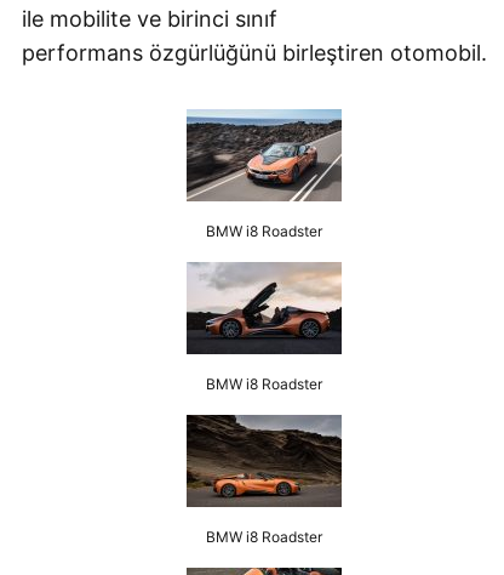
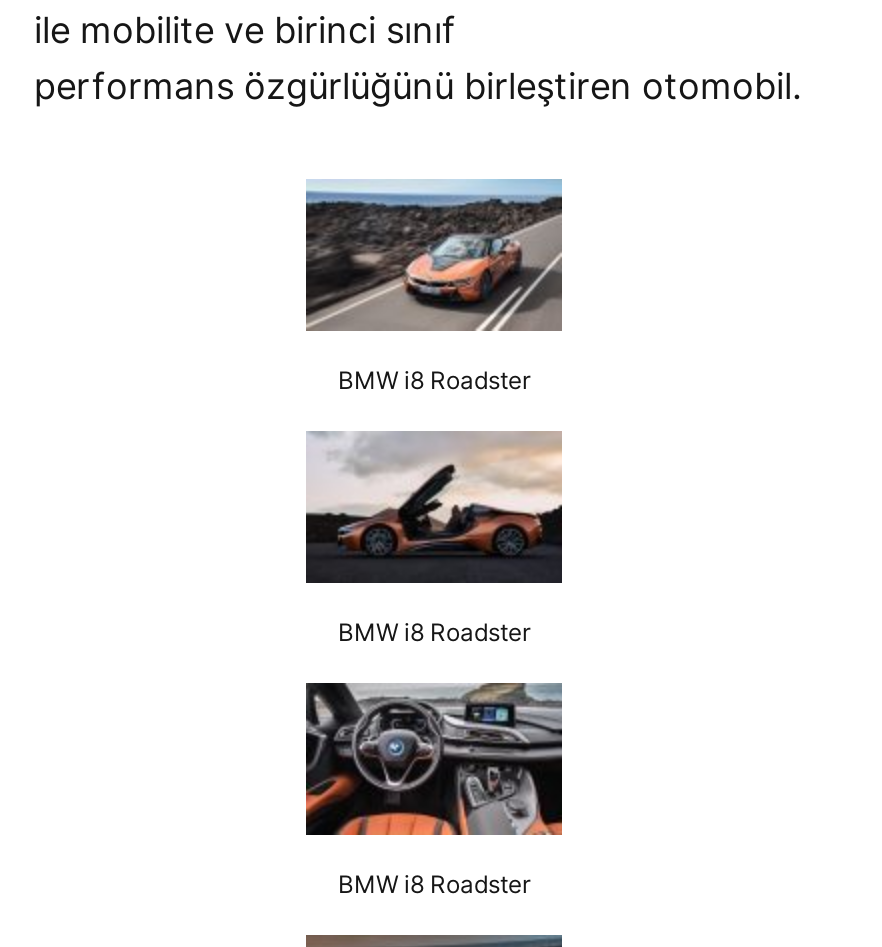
[185,414,343,508] [image] -> [304,683,564,837] [image]

